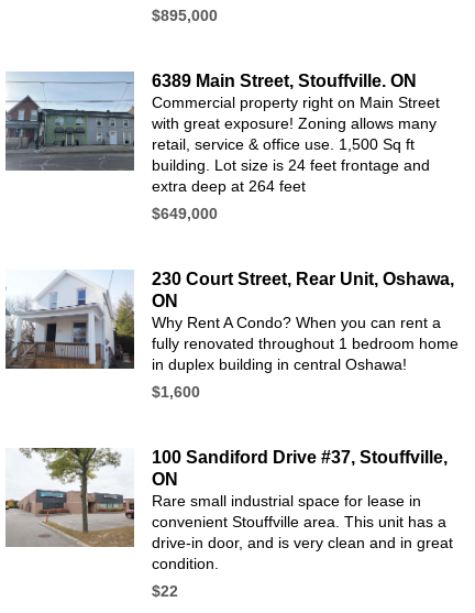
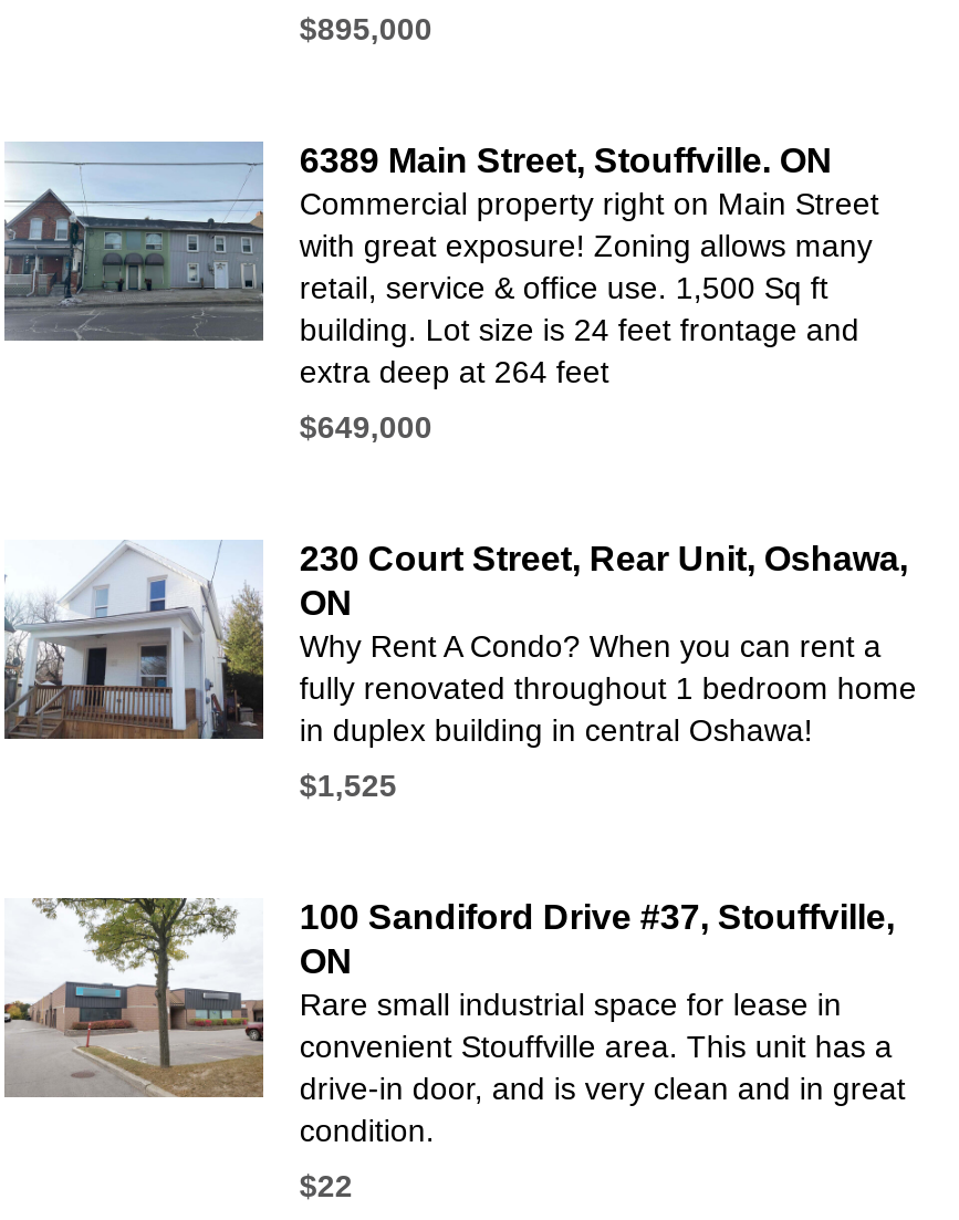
[152,383,201,401] $1,600 -> [300,768,397,803] $1,525

